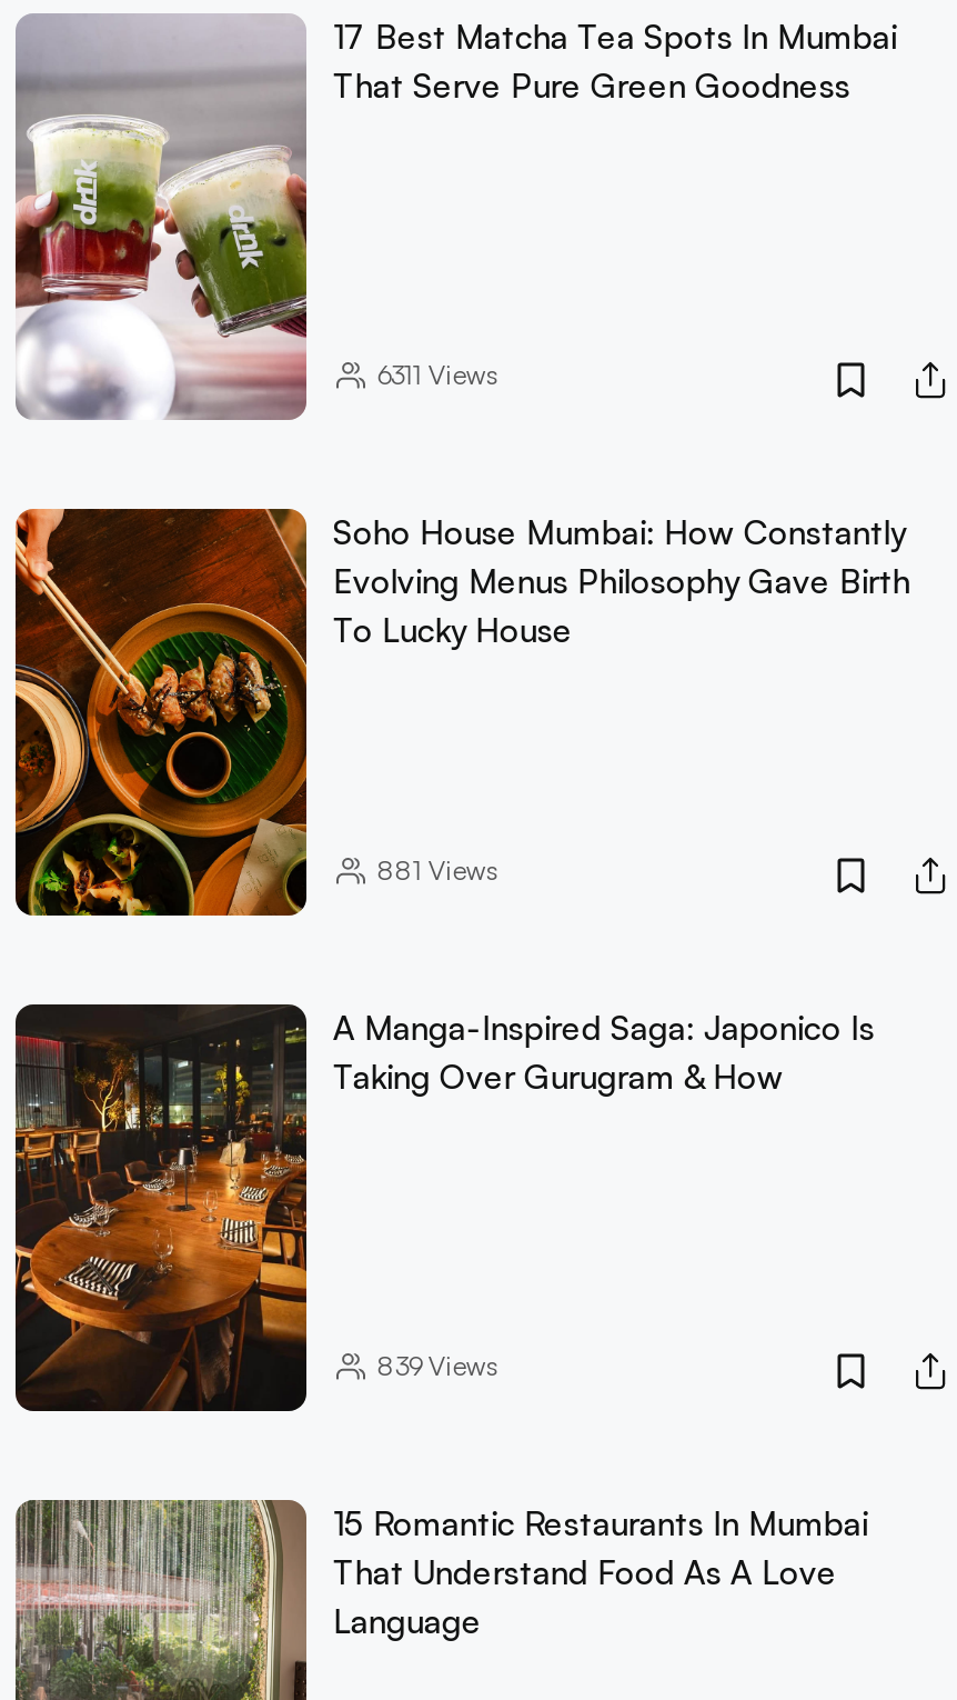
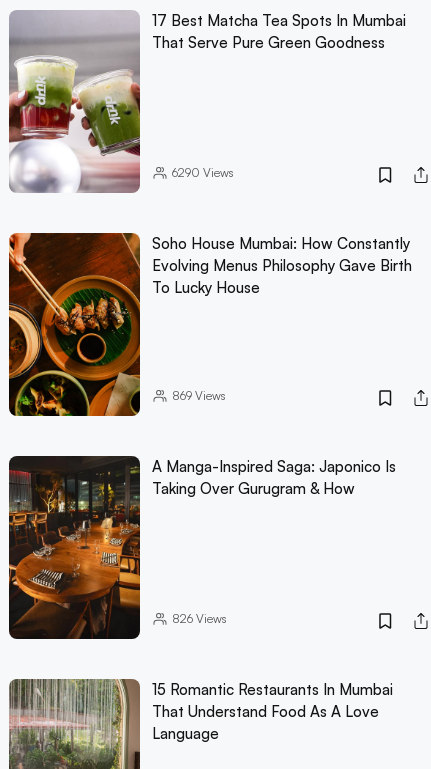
[377,358,497,391] 6311 Views -> [172,165,234,180] 6290 Views
[377,853,497,886] 881 Views -> [172,388,226,403] 869 Views
[377,1348,497,1382] 839Views -> [172,611,227,626] 826Views

